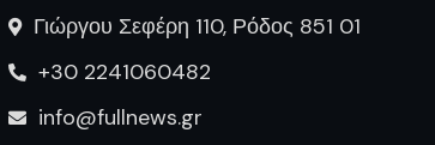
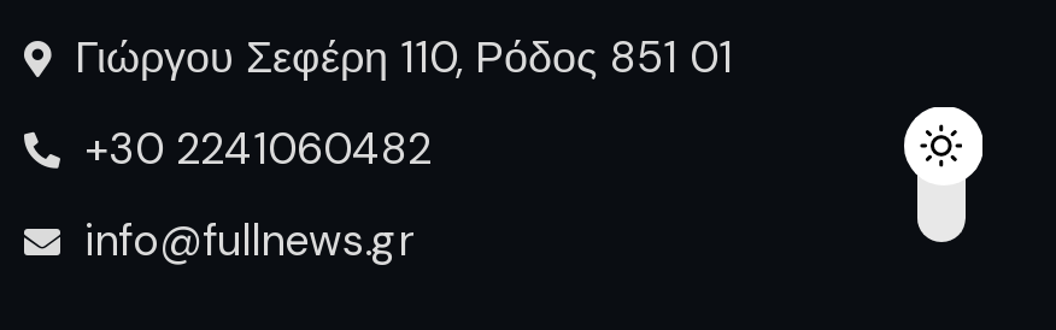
none -> [902,105,986,244] [image]

